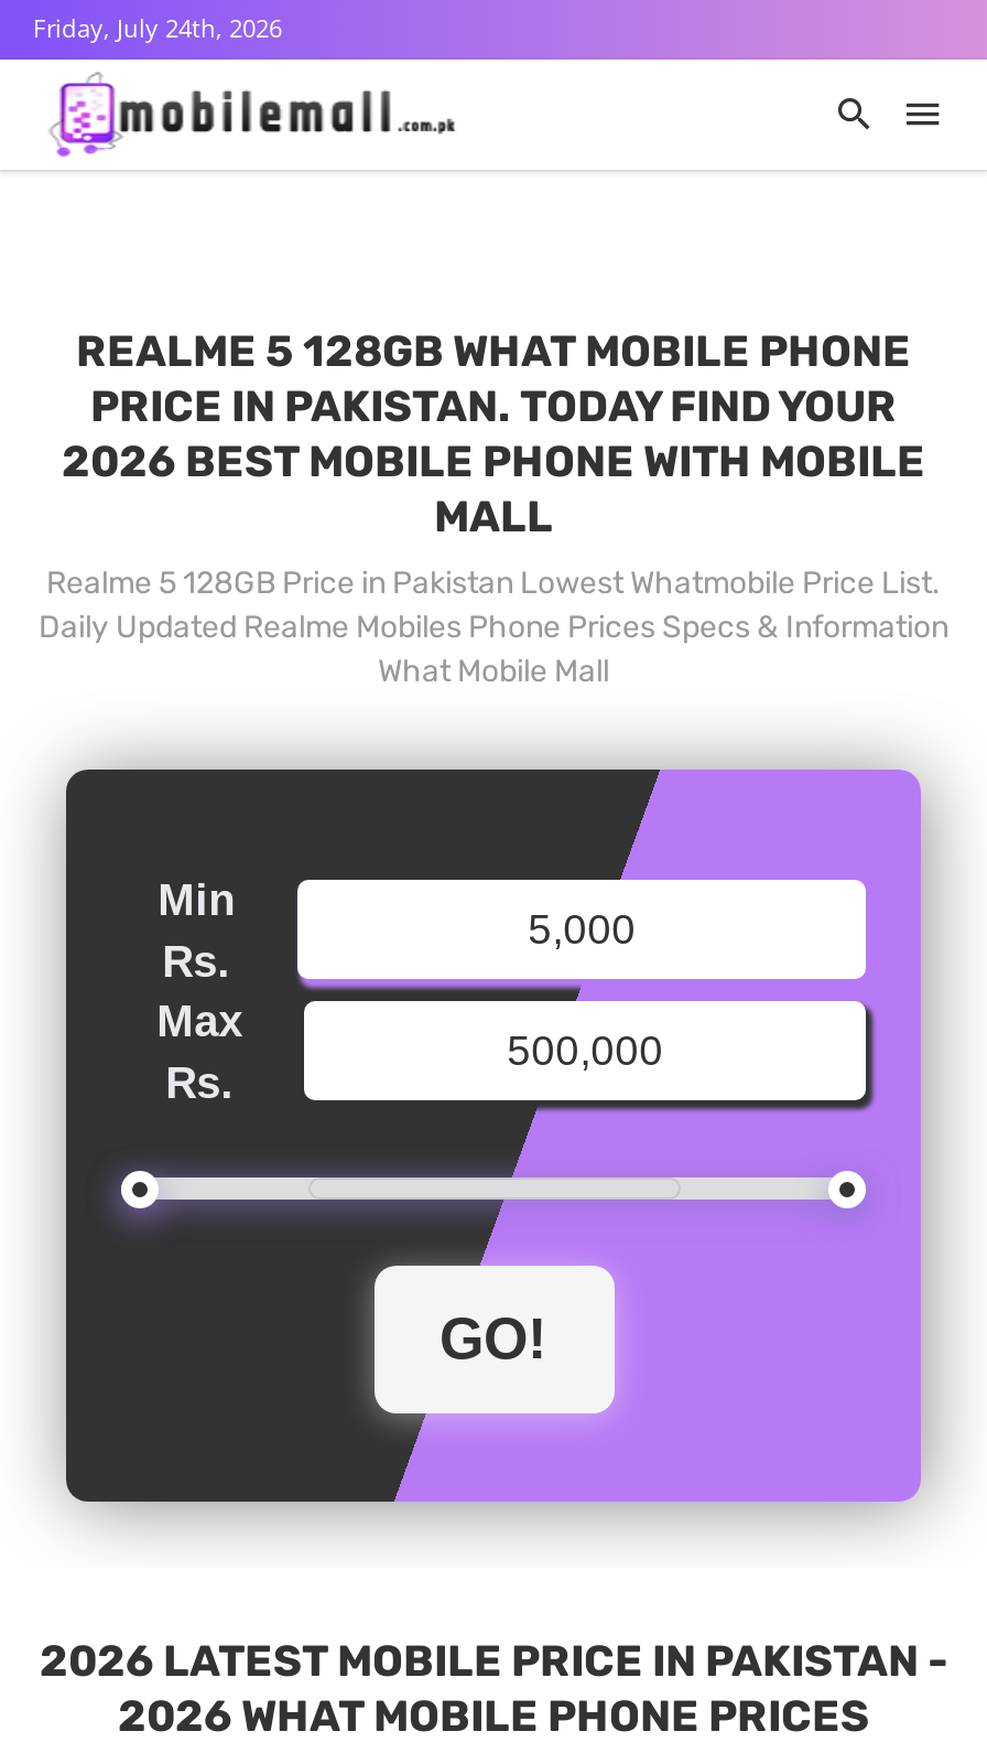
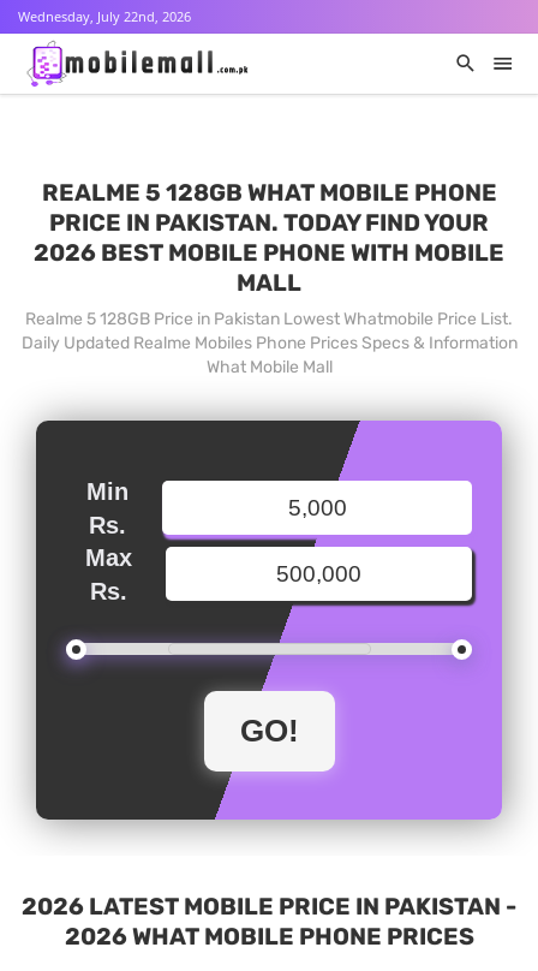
[33,11,282,44] Friday, July 24th, 2026 -> [18,7,191,25] Wednesday, July 22nd, 2026

